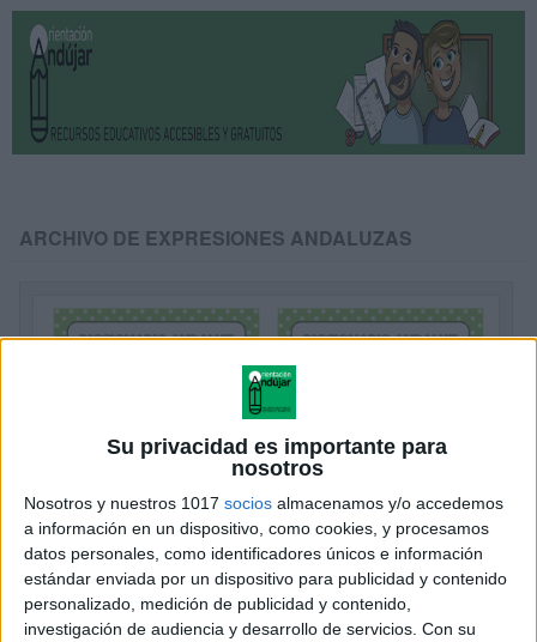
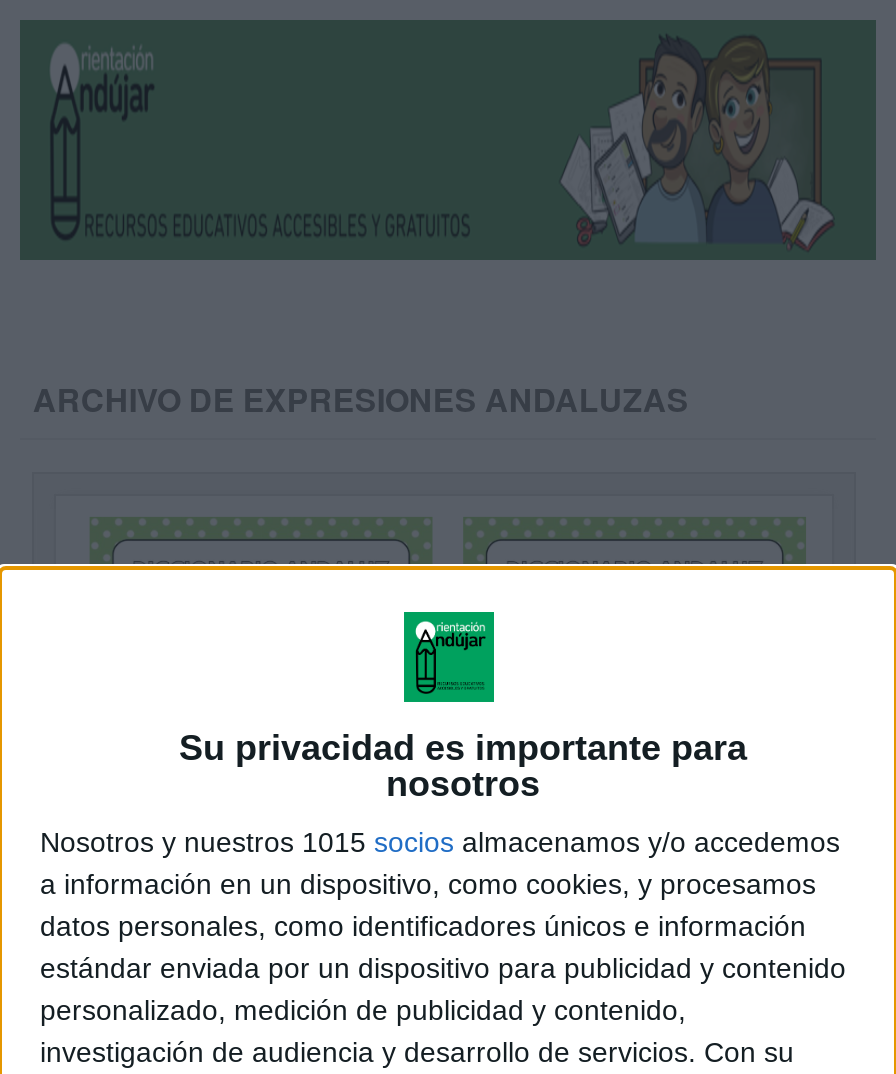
[24,494,503,513] Nosotros y nuestros 1017 socios almacenamos y/o accedemos -> [40,827,840,859] Nosotros y nuestros 1015 socios almacenamos y/o accedemos

